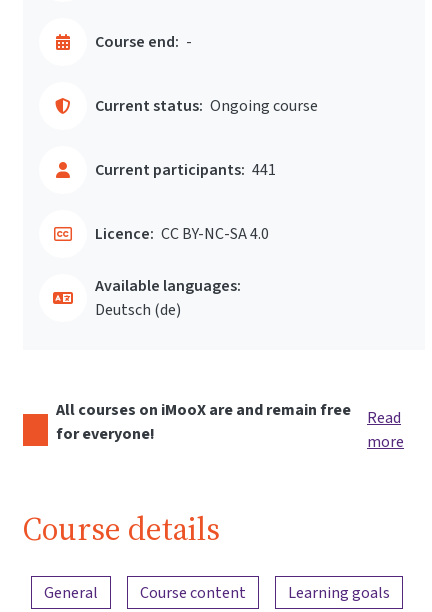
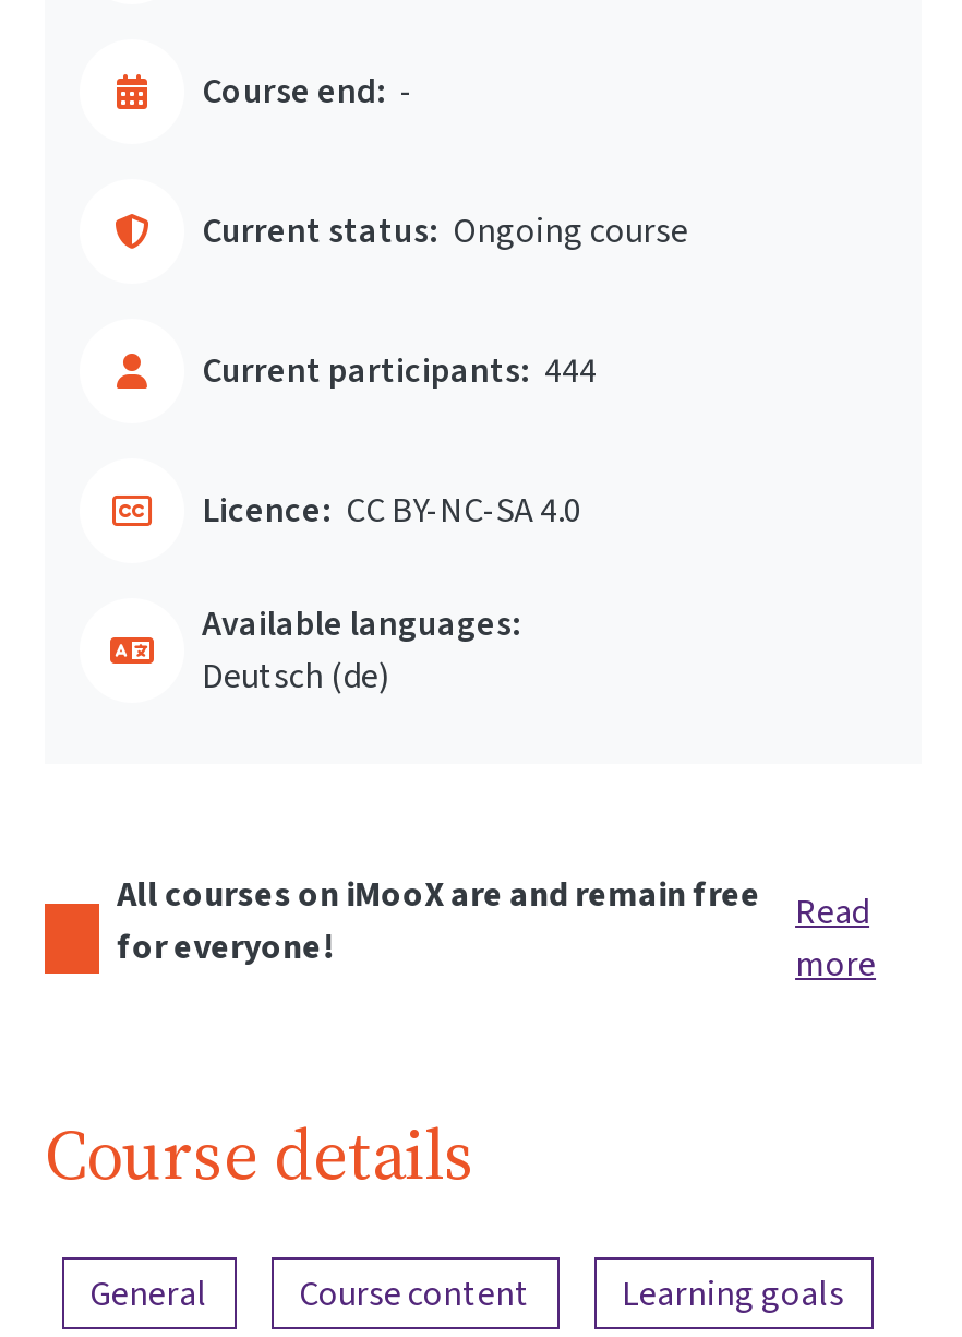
[95,159,276,180] Current participants: 441 -> [202,348,597,394] Current participants: 444

